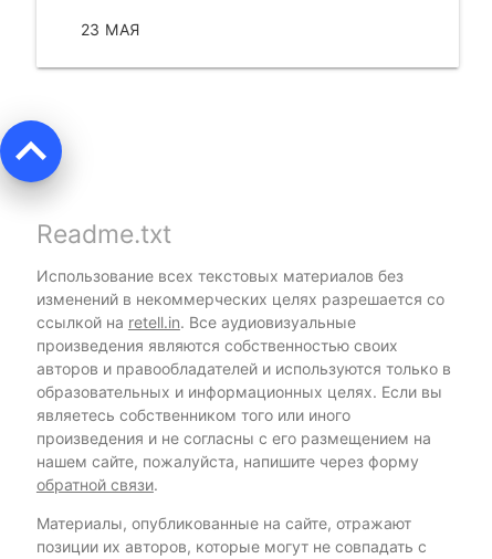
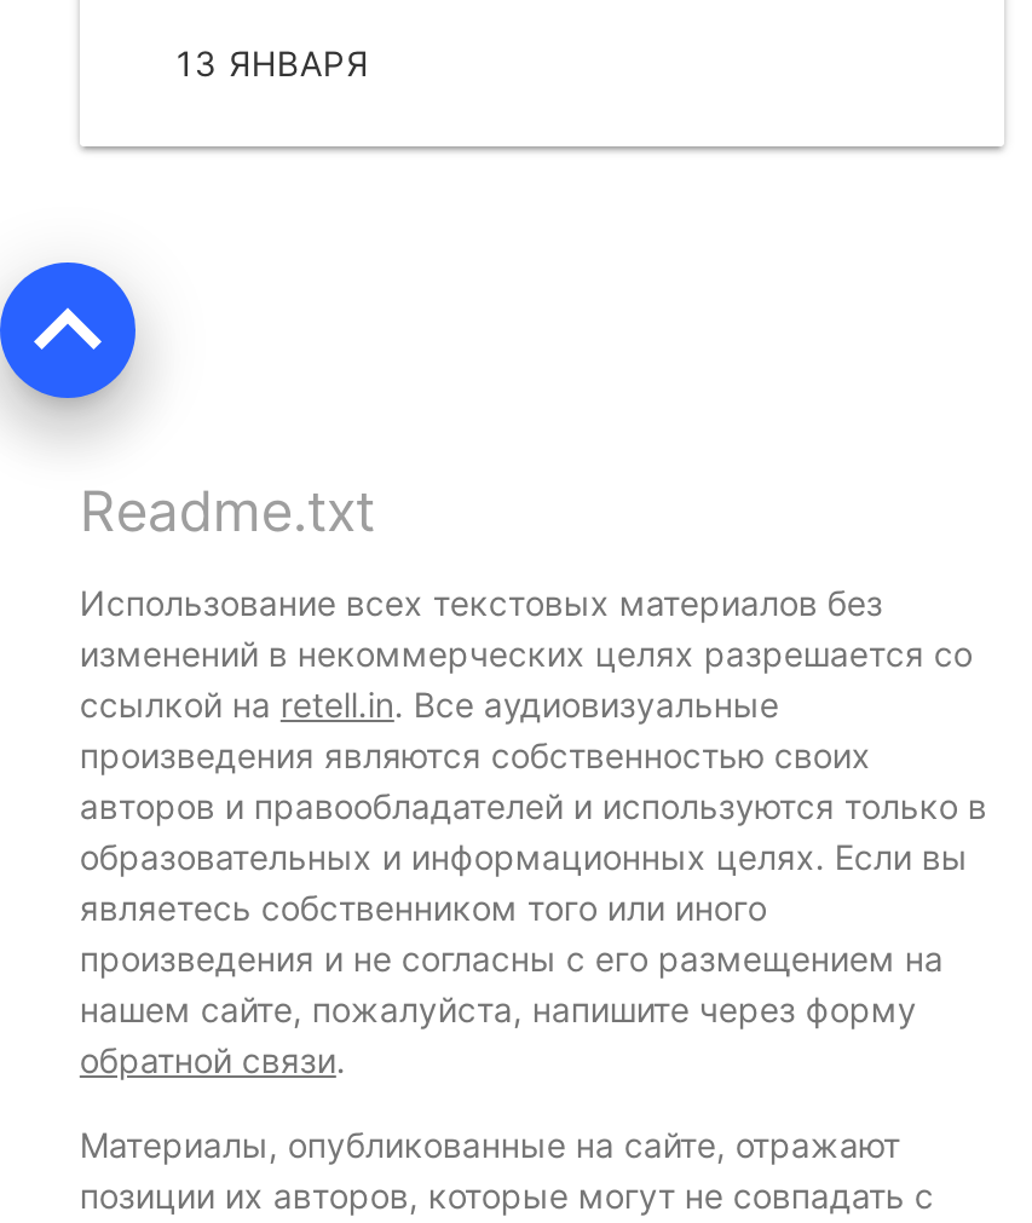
[81,20,140,39] 23 МАЯ -> [176,42,369,83] 13 ЯНВАРЯ

